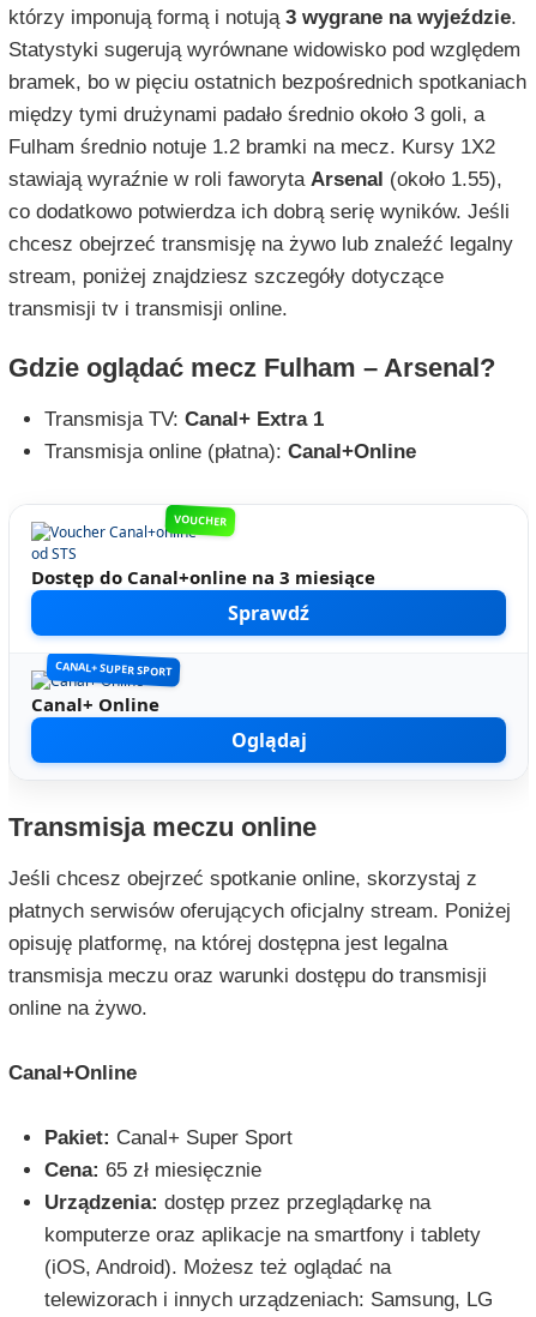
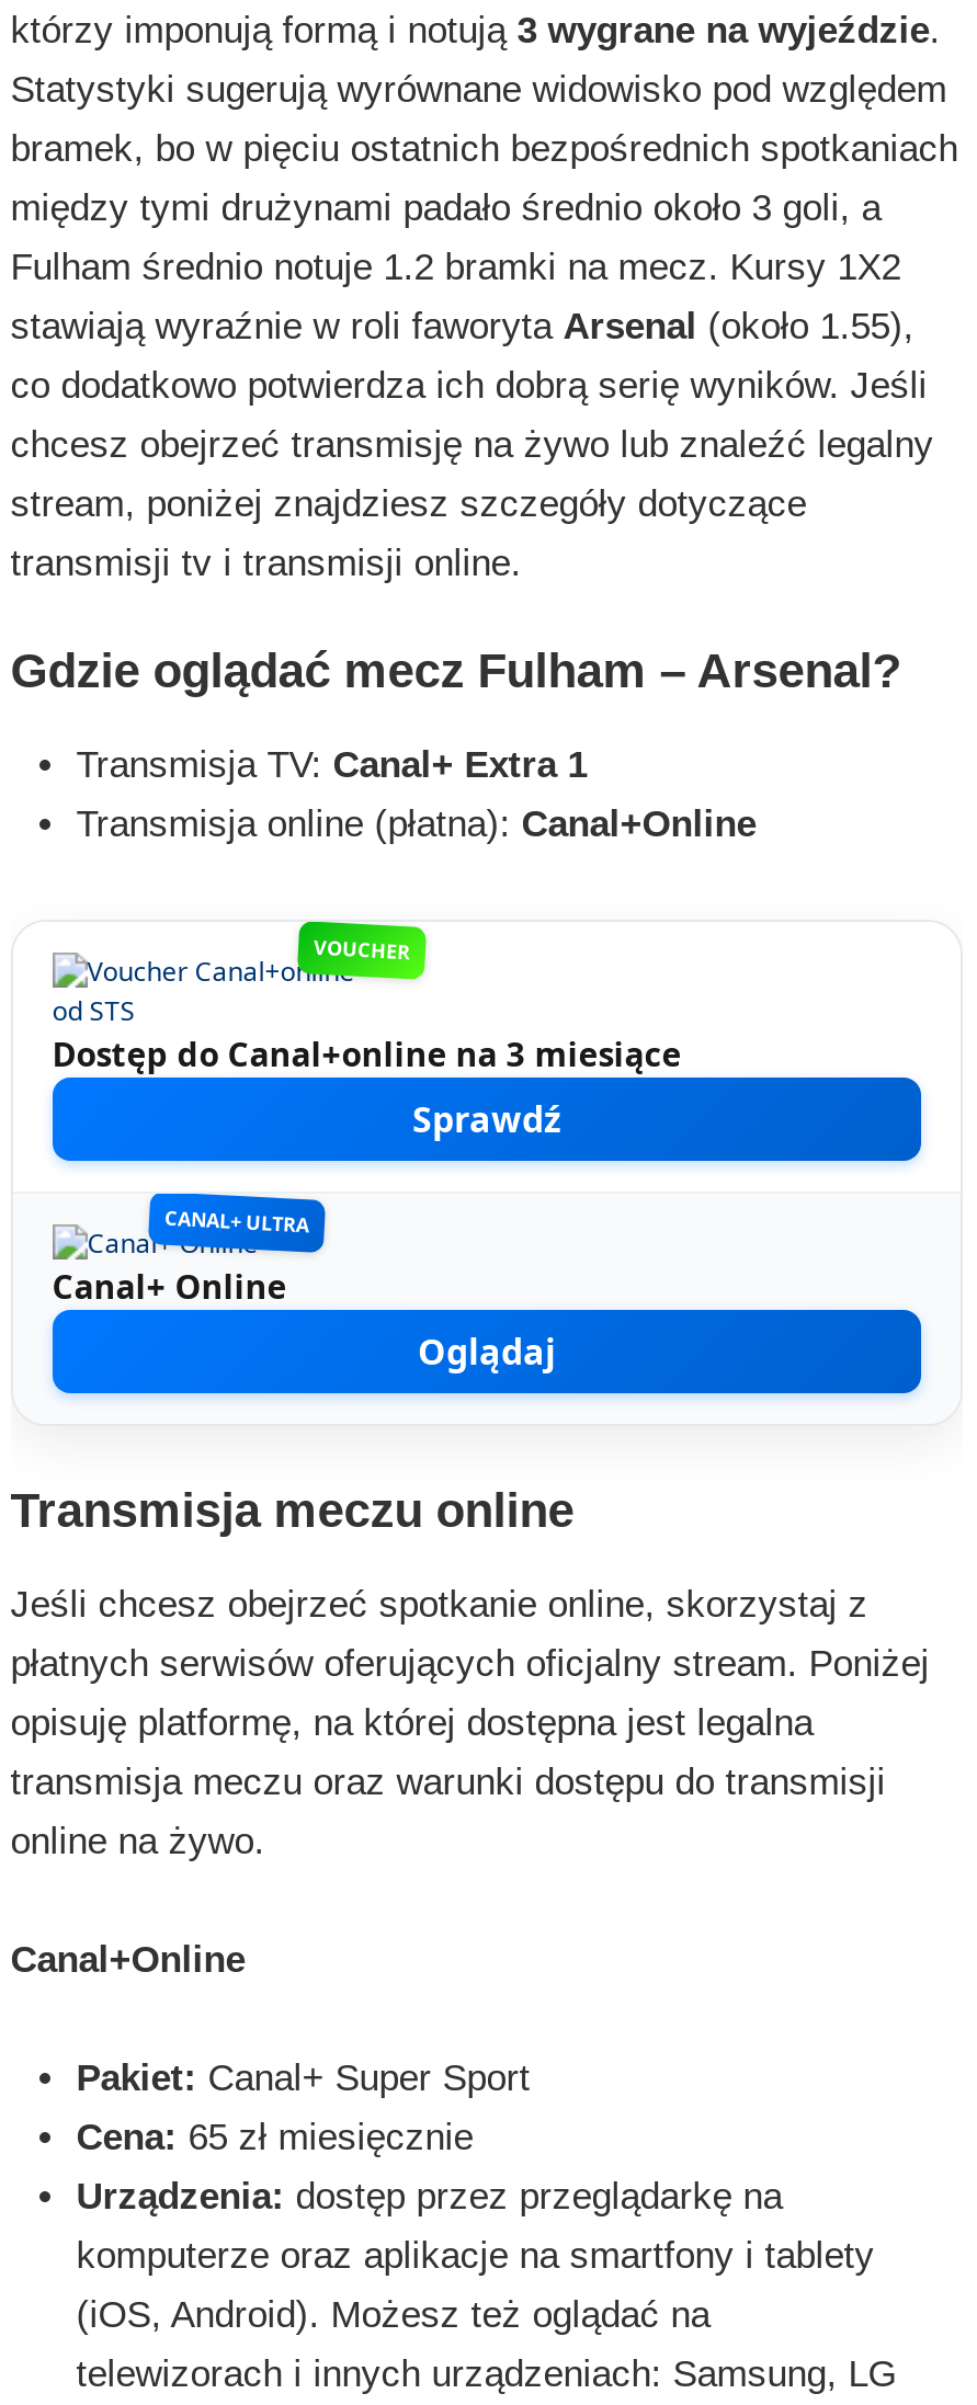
[55,658,171,680] CANAL+ SUPER SPORT -> [163,1204,309,1240] CANAL+ ULTRA

